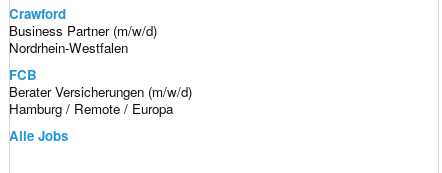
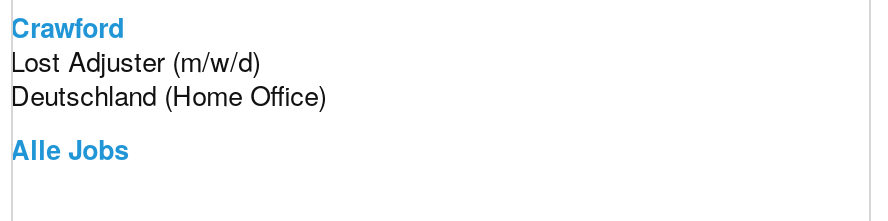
[9,21,192,118] Business Partner (m/w/d) | Nordrhein-Westfalen | FCB | Berater Versicherungen (m/w/d) | Hamburg / Remote / Europa -> [10,43,326,115] Lost Adjuster (m/w/d) | Deutschland (Home Office)

